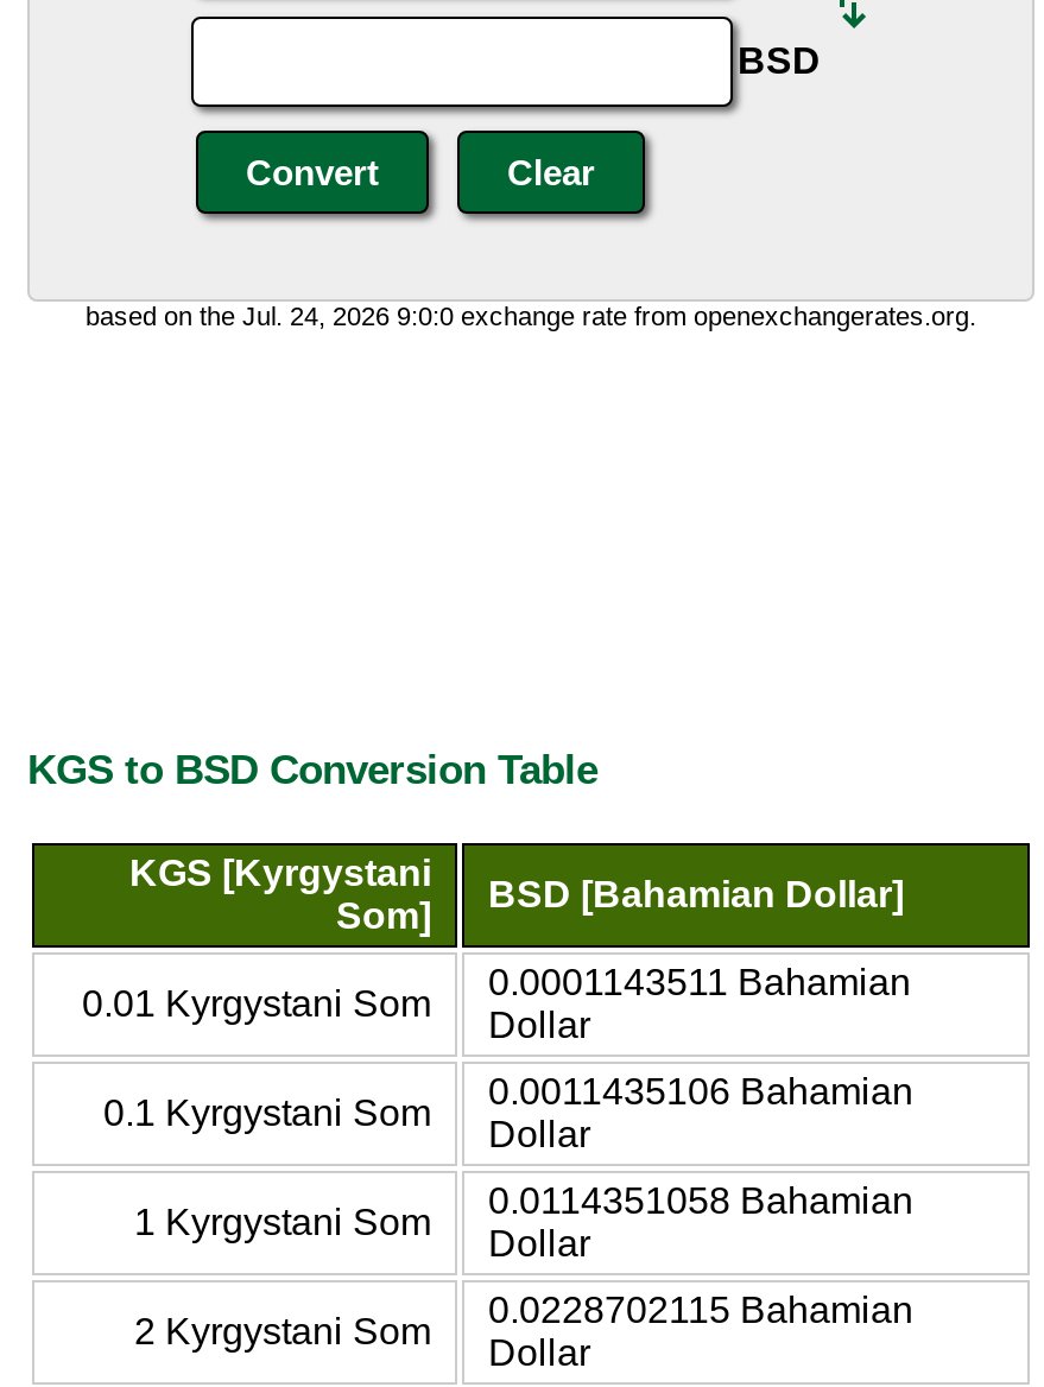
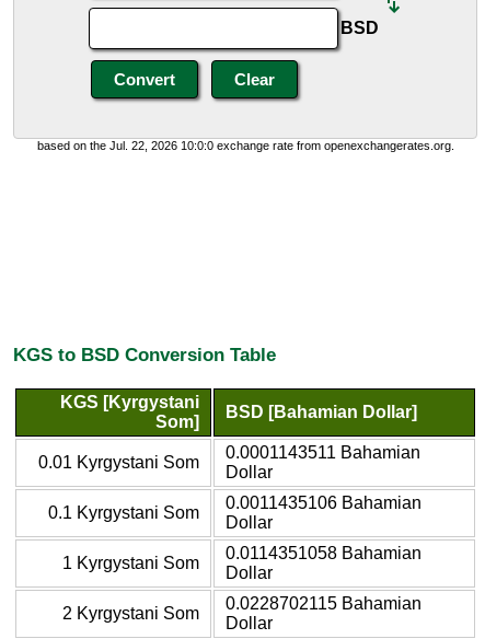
[86,302,976,330] based on the Jul. 24, 2026 9:0:0 exchange rate from openexchangerates.org. -> [37,139,454,152] based on the Jul. 22, 2026 10:0:0 exchange rate from openexchangerates.org.

